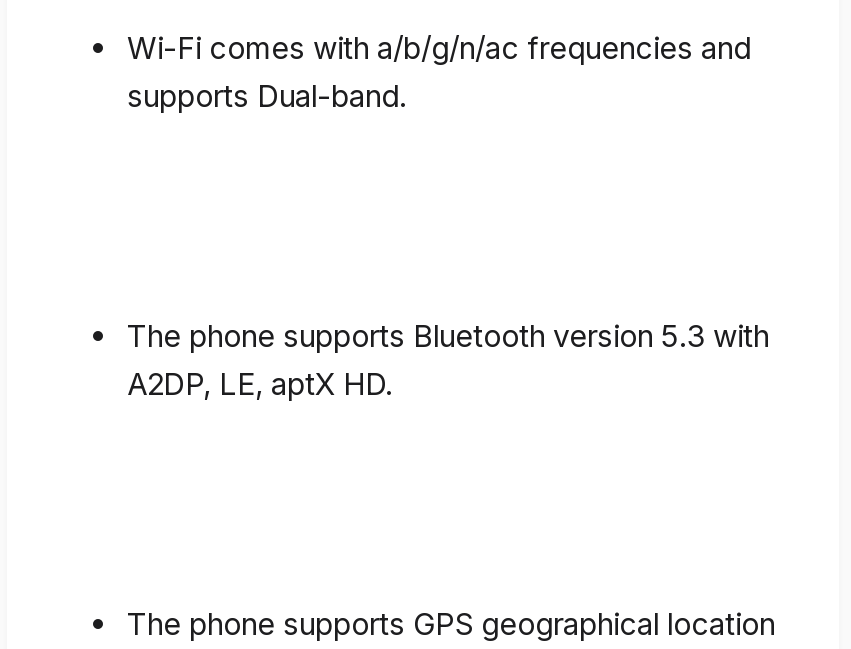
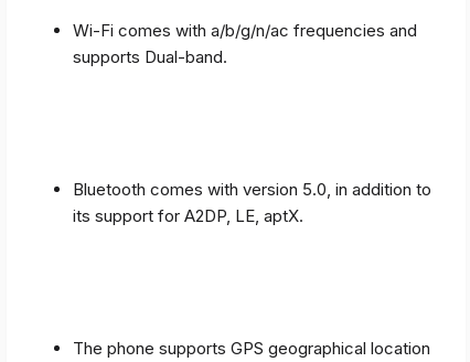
[127,317,769,403] The phone supports Bluetooth version 5.3 with | A2DP, LE, aptX HD. -> [73,179,431,226] Bluetooth comes with version 5.0, in addition to | its support for A2DP, LE, aptX.

